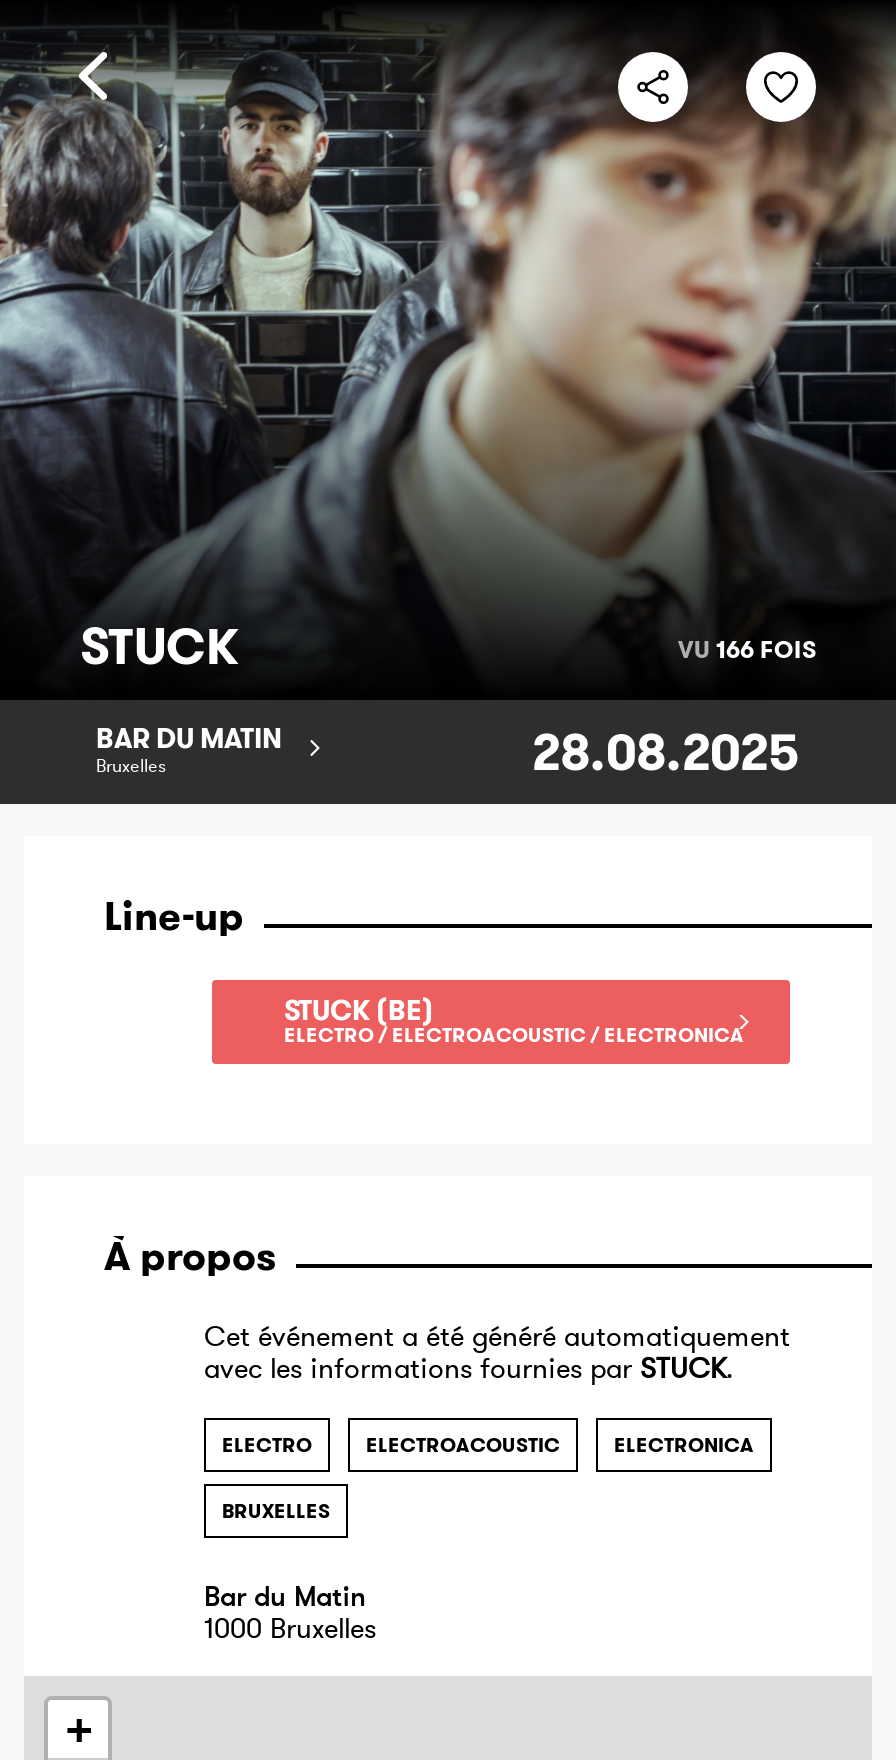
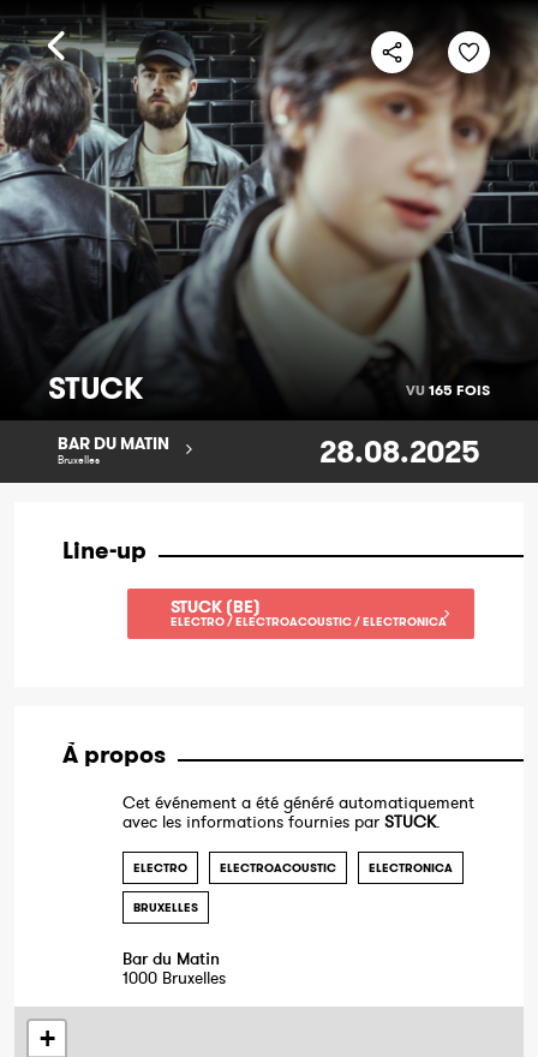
[678,634,816,664] VU 166 FOIS -> [406,381,490,399] VU 165 FOIS

